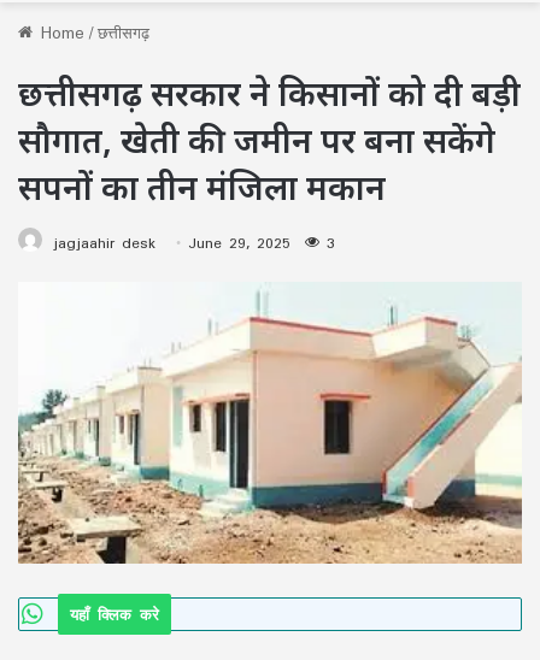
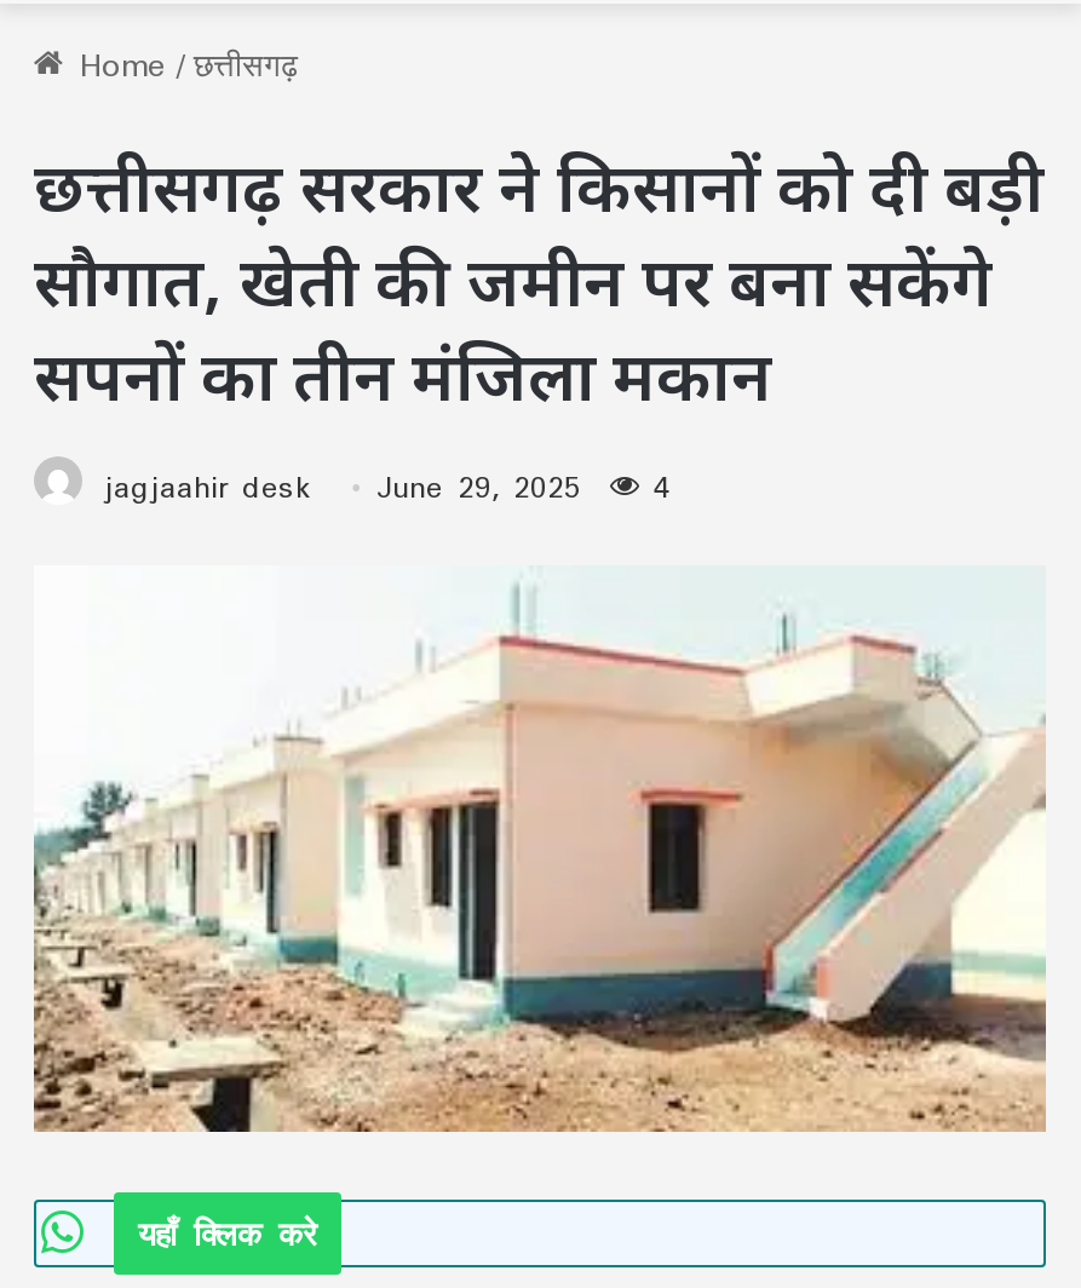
[53,228,335,258] jagjaahir desk June 29, 2025 3 -> [104,456,671,517] jagjaahir desk June 29, 2025 4

